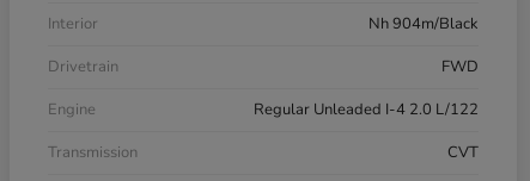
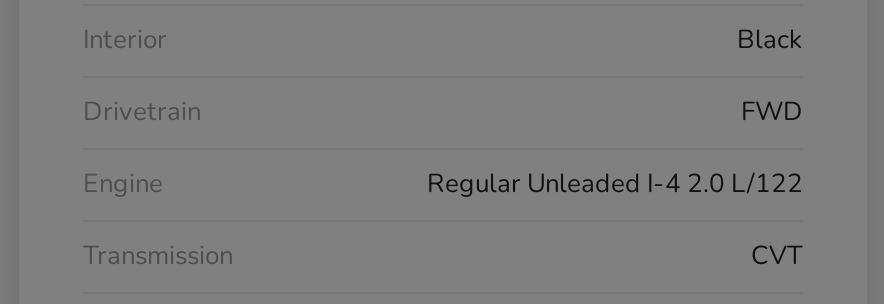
[368,13,479,35] Nh 904m/Black -> [737,22,803,58] Black

